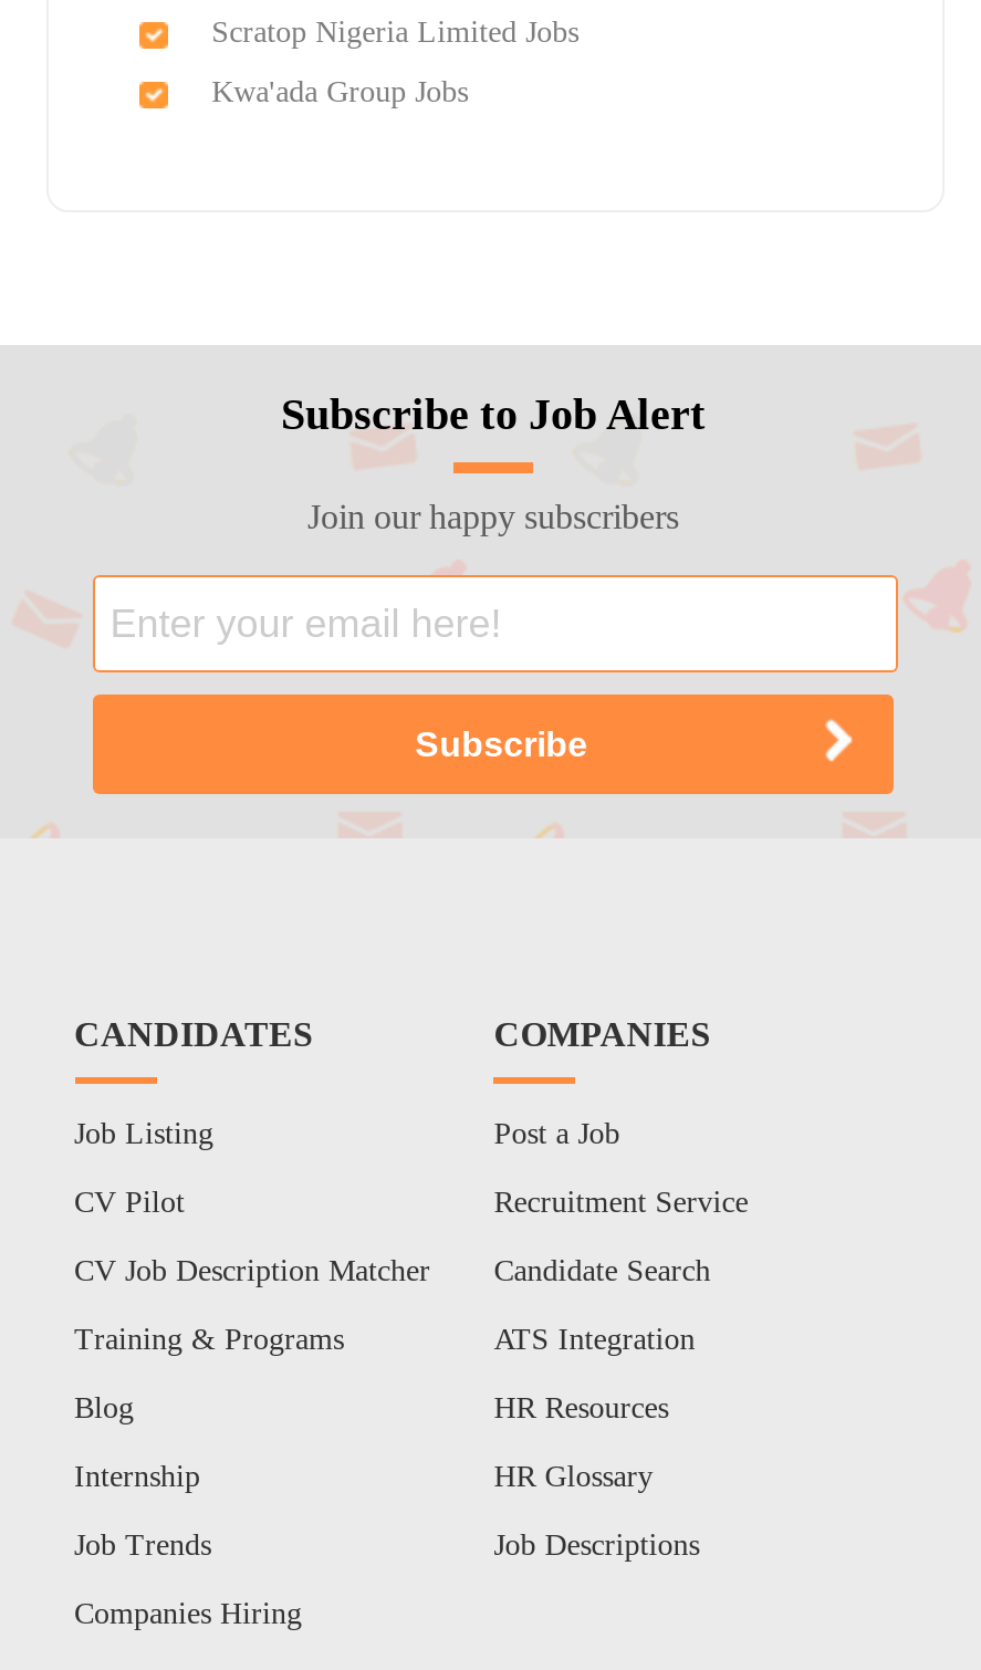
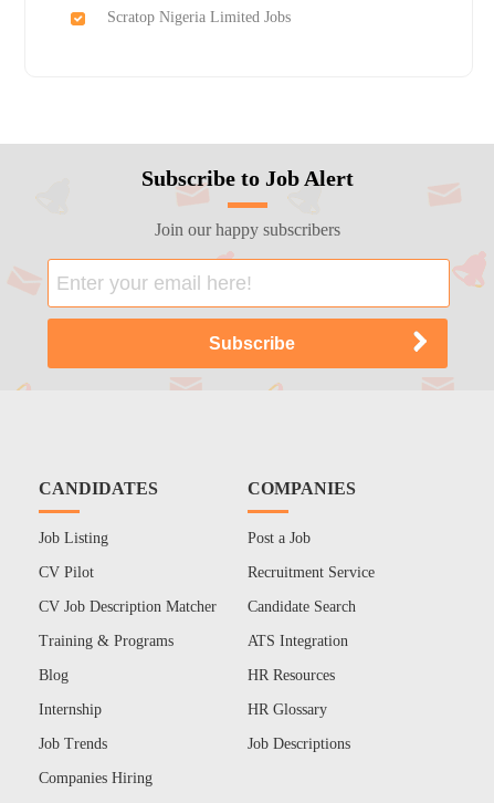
[212,76,468,109] Kwa'ada Group Jobs -> none

